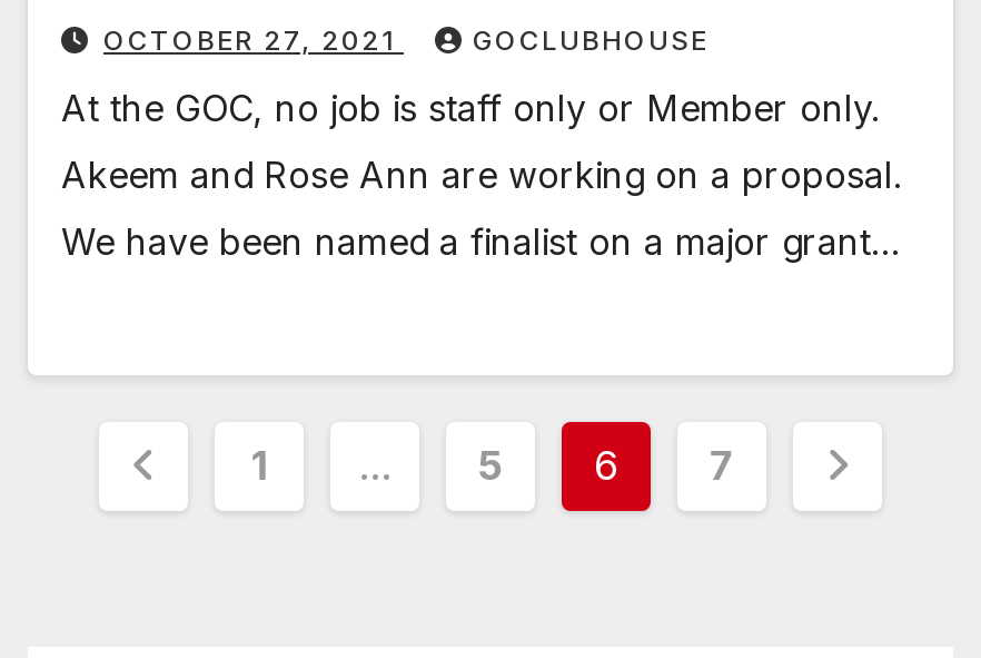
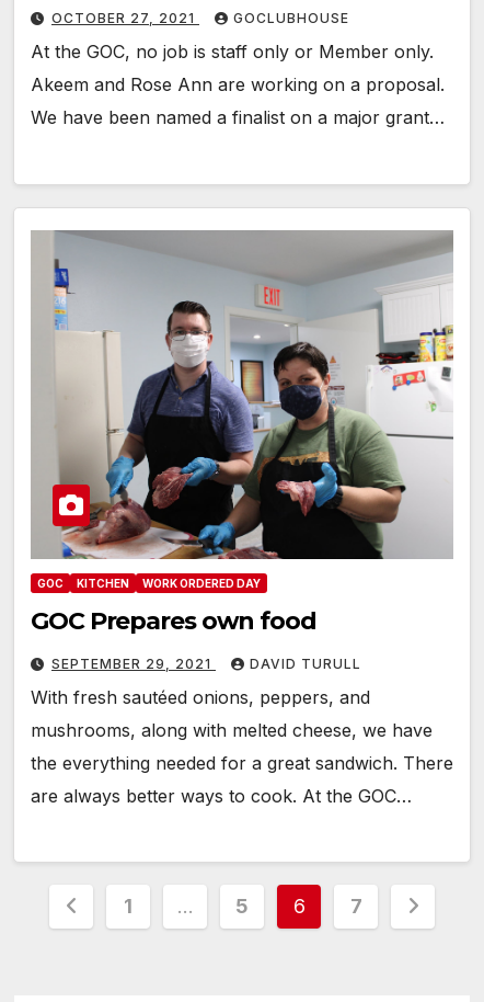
none -> [31,229,454,807] [image] | GOC | KITCHEN | WORK ORDERED DAY | GOC Prepares own food | SEPTEMBER 29, 2021 | DAVID TURULL | With fresh sautéed onions, peppers, and | mushrooms, along with melted cheese, we have | the everything needed for a great sandwich. There | are always better ways to cook. At the GOC…

